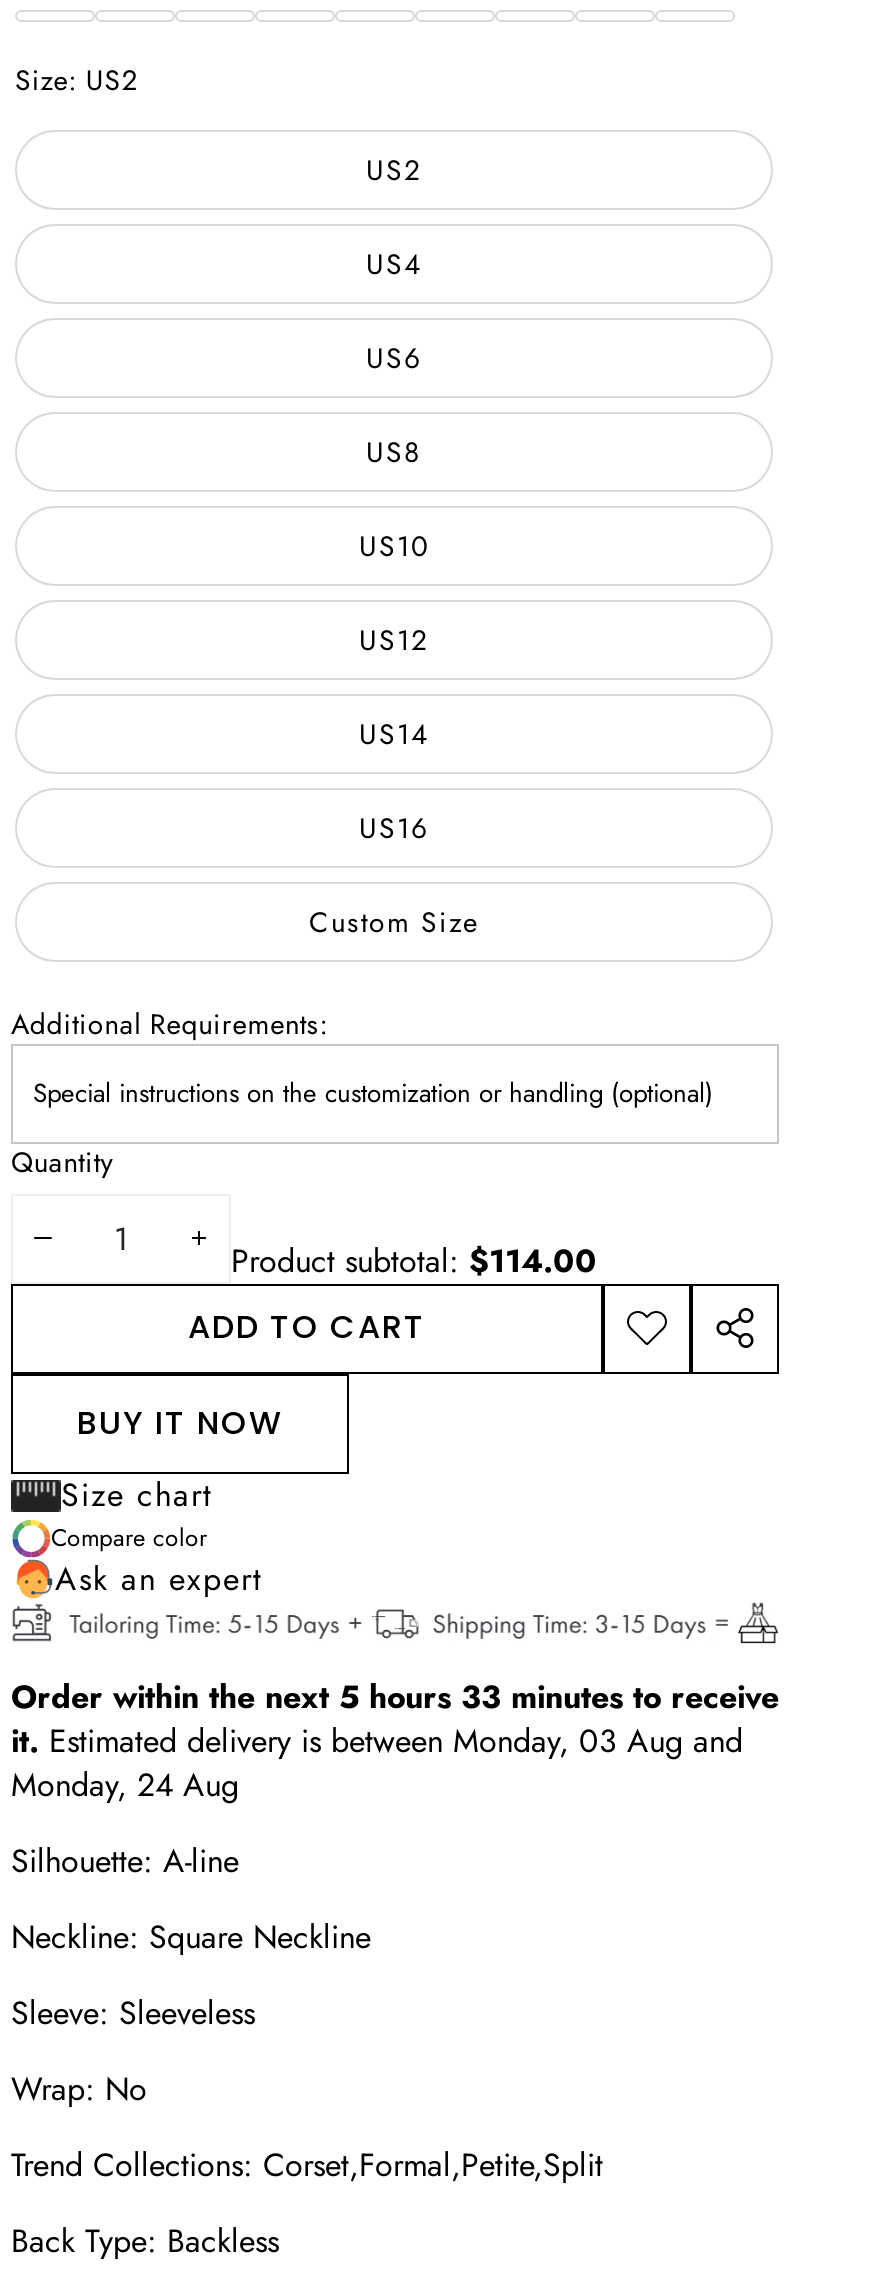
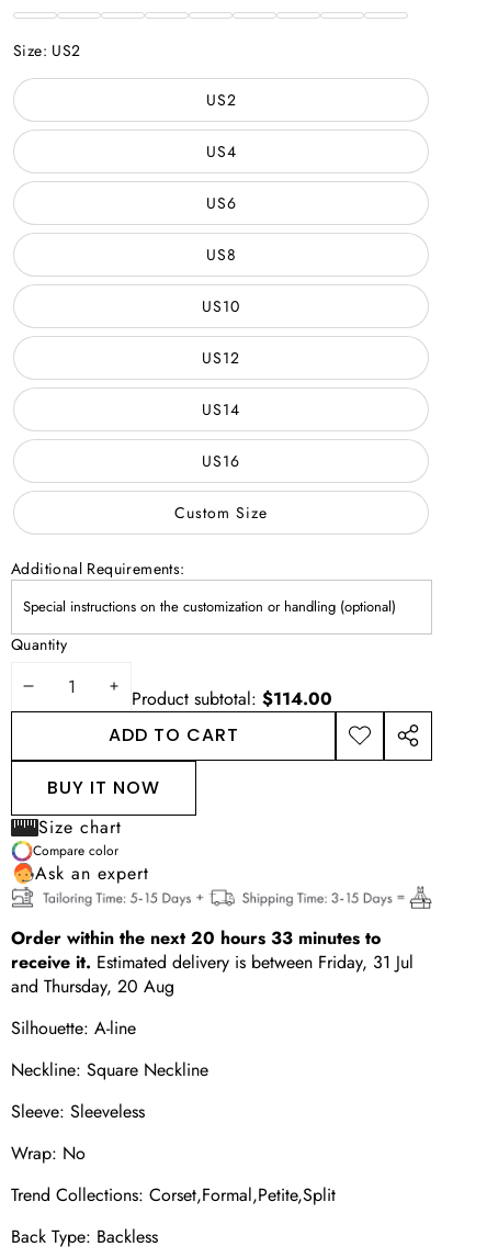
[11,1675,779,1809] Order within the next 5 hours 33 minutes to receive | it. Estimated delivery is between Monday, 03 Aug and | Monday, 24 Aug -> [11,926,414,999] Order within the next 20 hours 33 minutes to | receive it. Estimated delivery is between Friday, 31 Jul | and Thursday, 20 Aug

